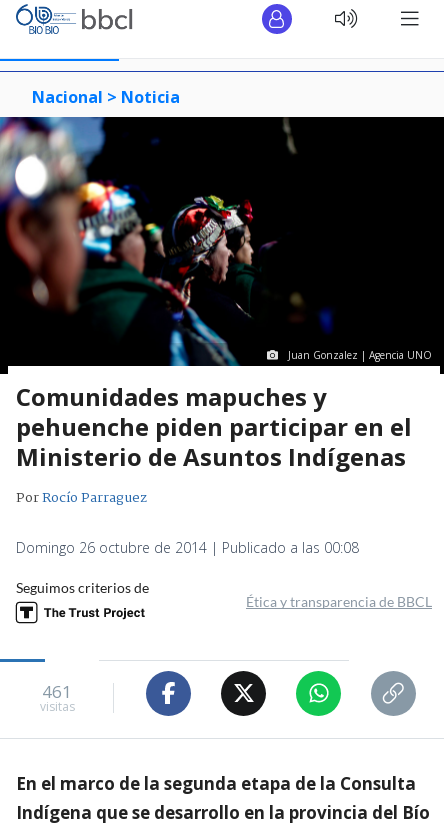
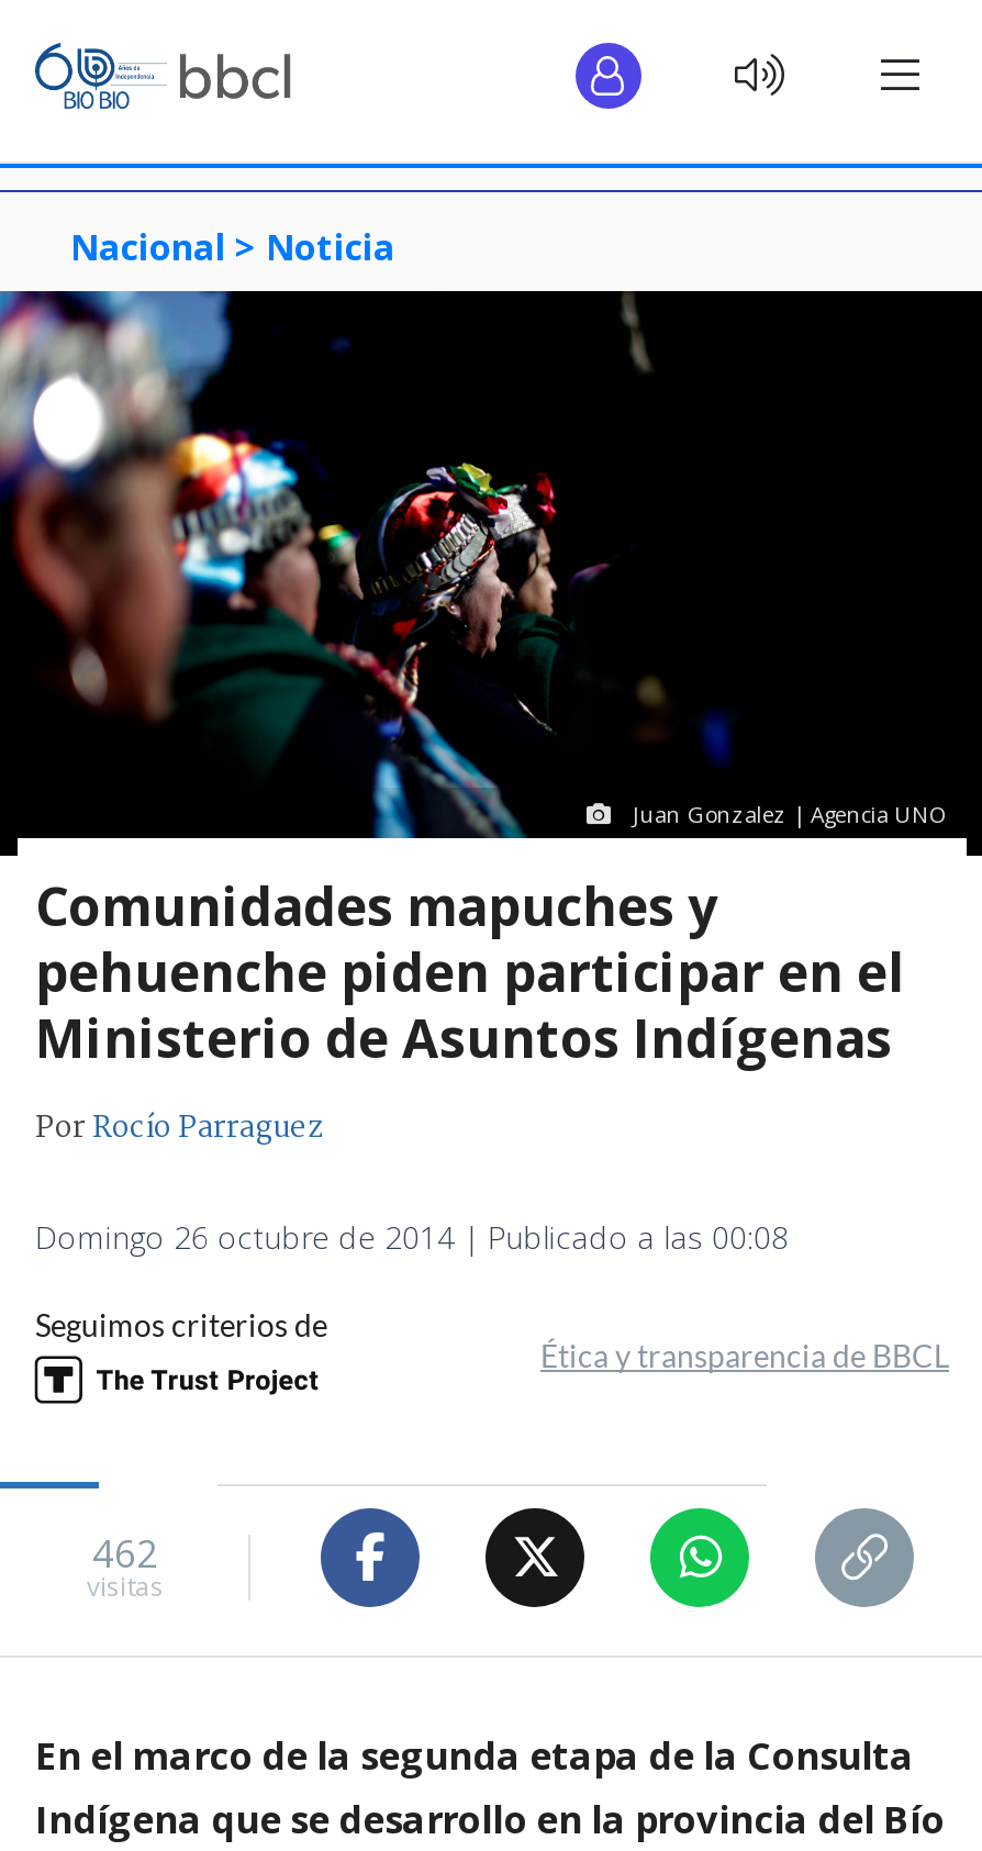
[42,680,72,703] 461 -> [92,1529,158,1579] 462

